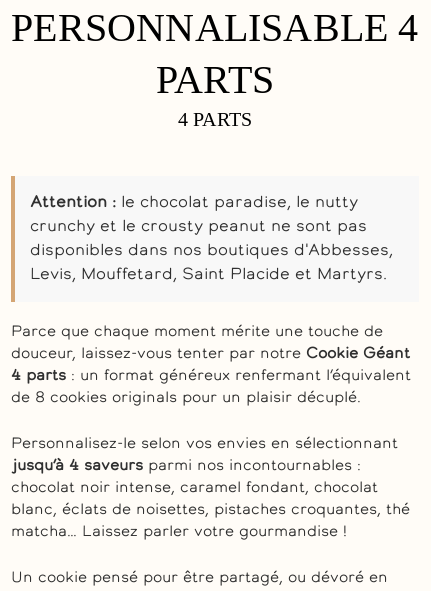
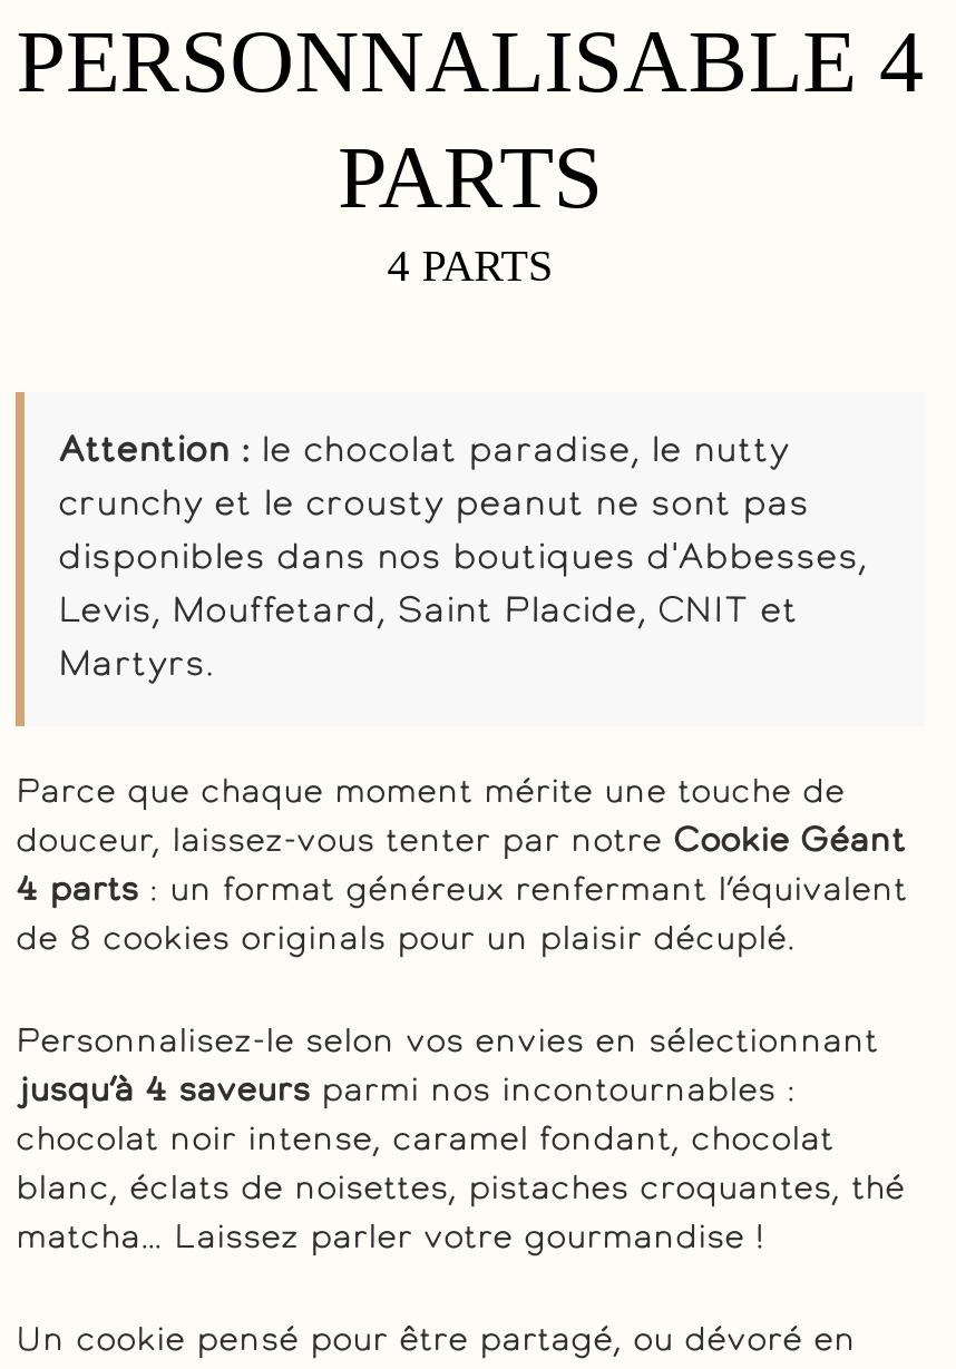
[30,267,387,283] Levis, Mouffetard, Saint Placide et Martyrs. -> [58,595,798,684] Levis, Mouffetard, Saint Placide, CNIT et | Martyrs.

